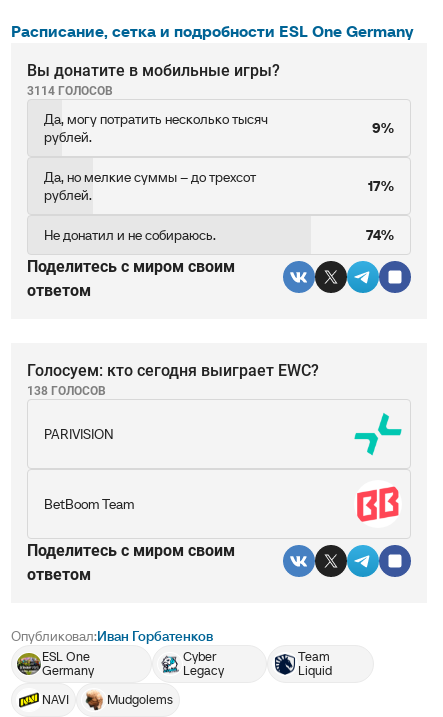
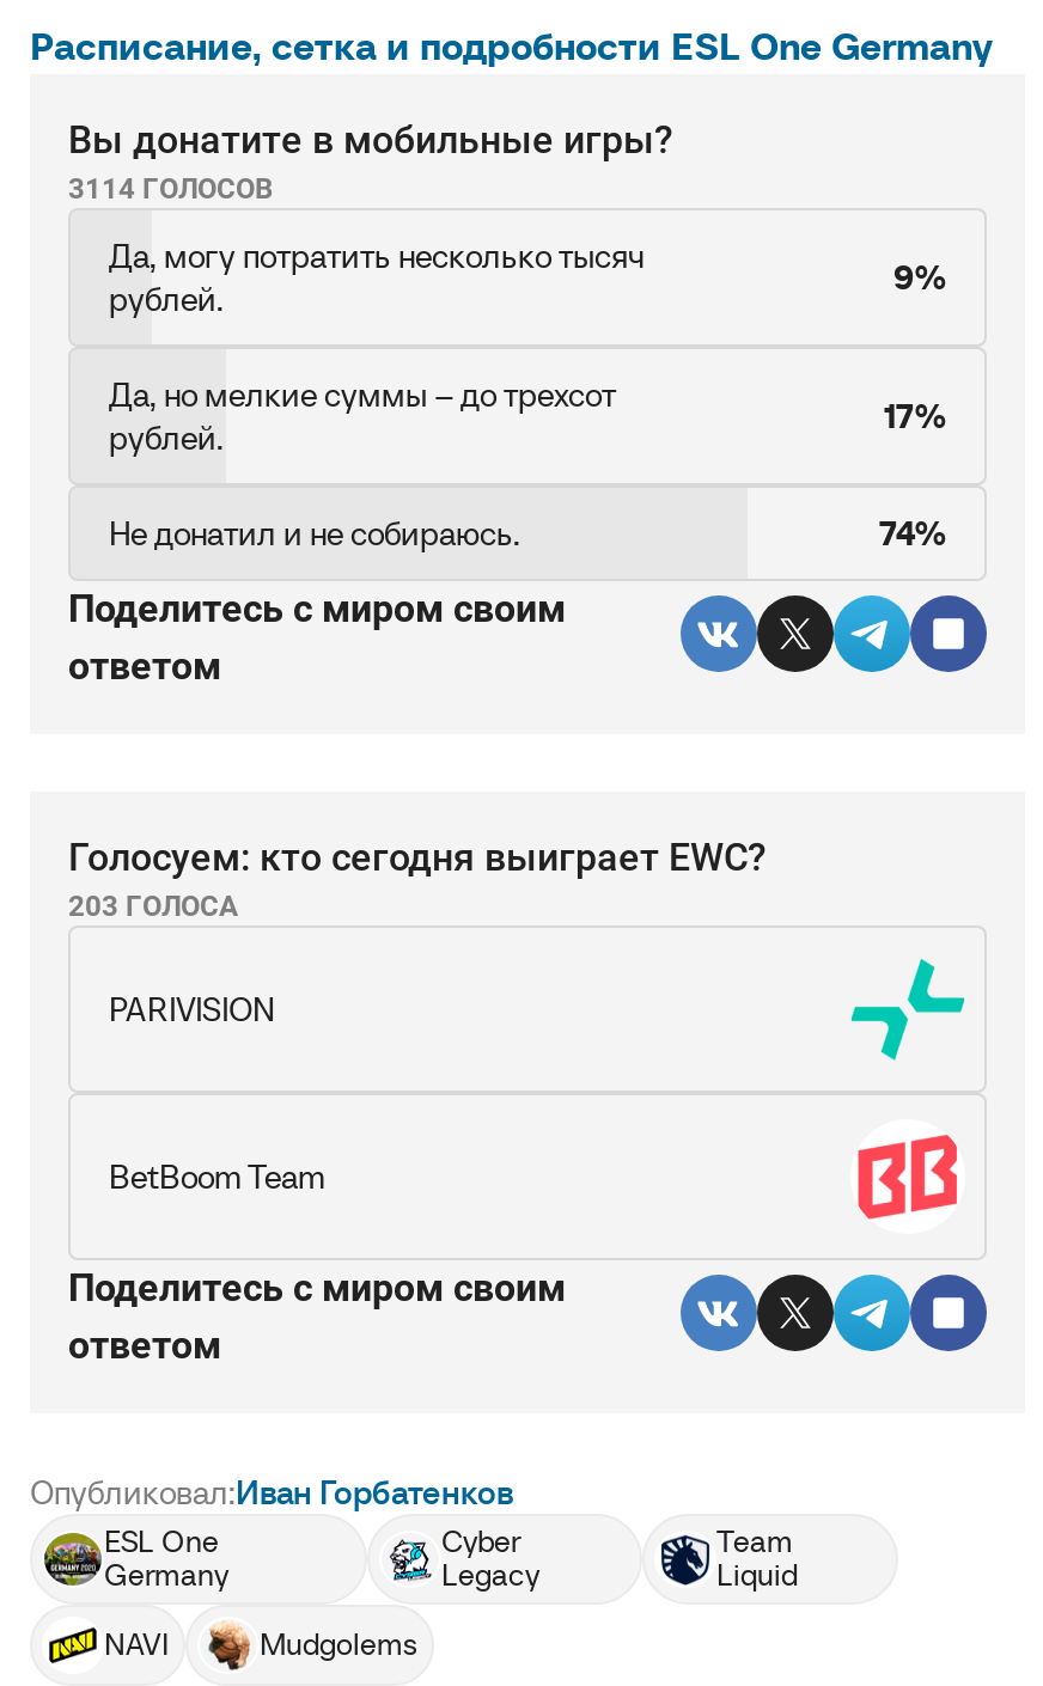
[27,384,106,398] 138 ГОЛОСОВ -> [68,890,238,923] 203 ГОЛОСА

